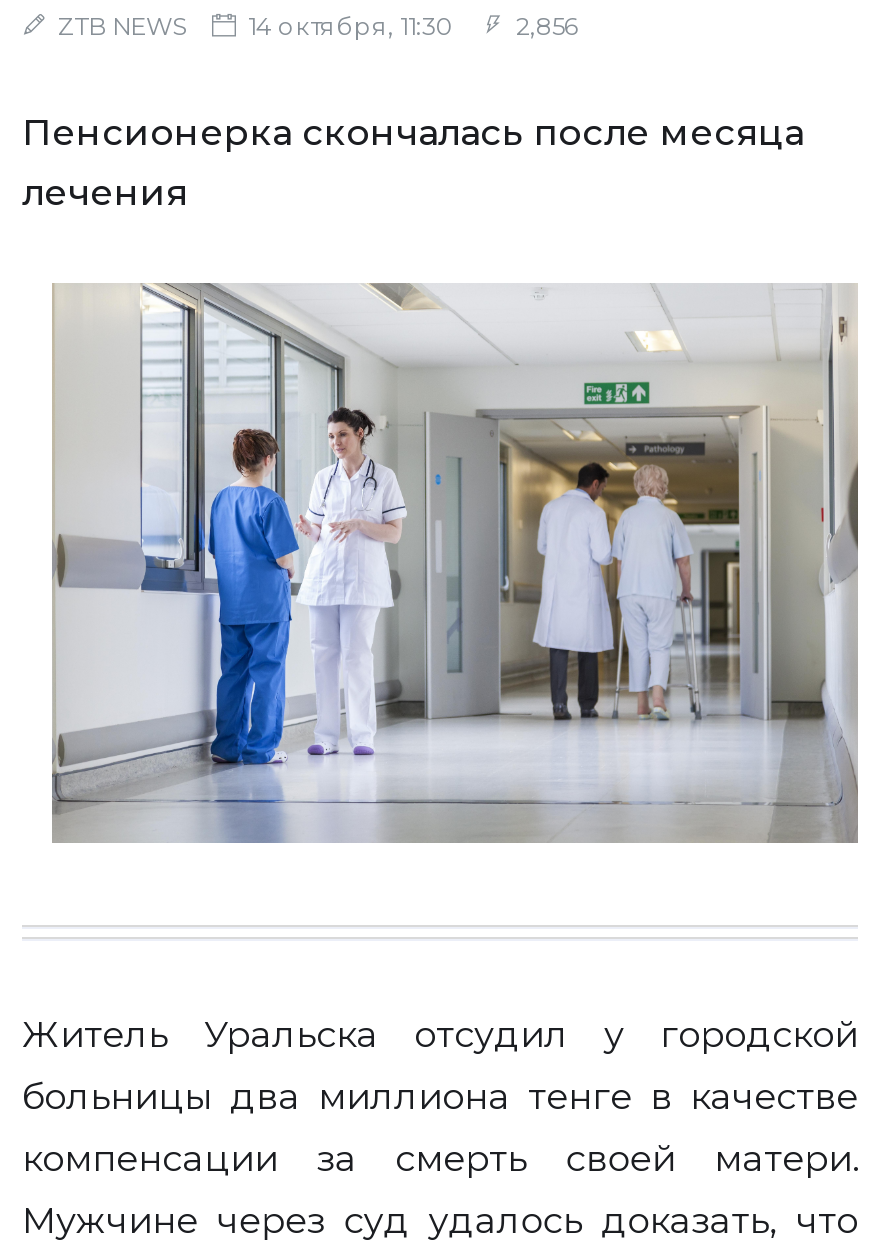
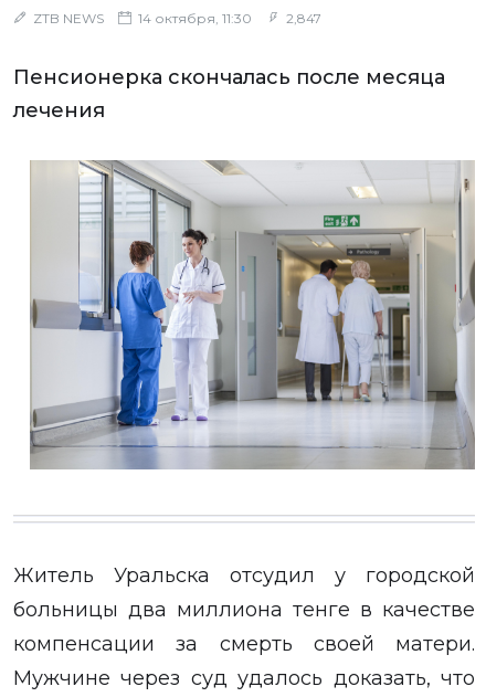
[58,11,578,41] ZTB NEWS 14 октября, 11:30 2,856 -> [33,10,321,27] ZTB NEWS 14 октября, 11:30 2,847

